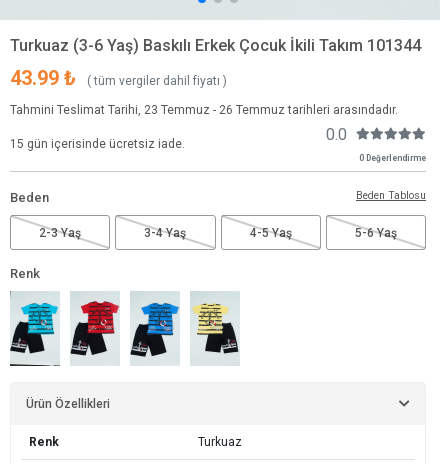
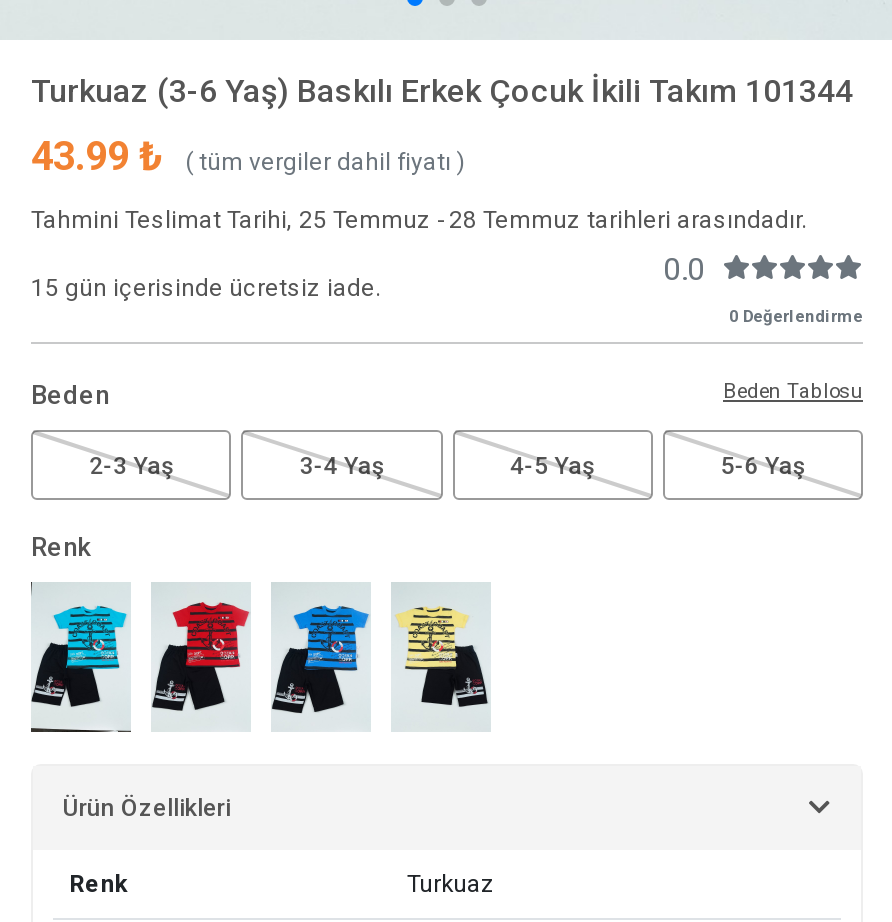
[10,103,398,117] Tahmini Teslimat Tarihi, 23 Temmuz - 26 Temmuz tarihleri arasındadır. -> [31,206,807,234] Tahmini Teslimat Tarihi, 25 Temmuz - 28 Temmuz tarihleri arasındadır.

